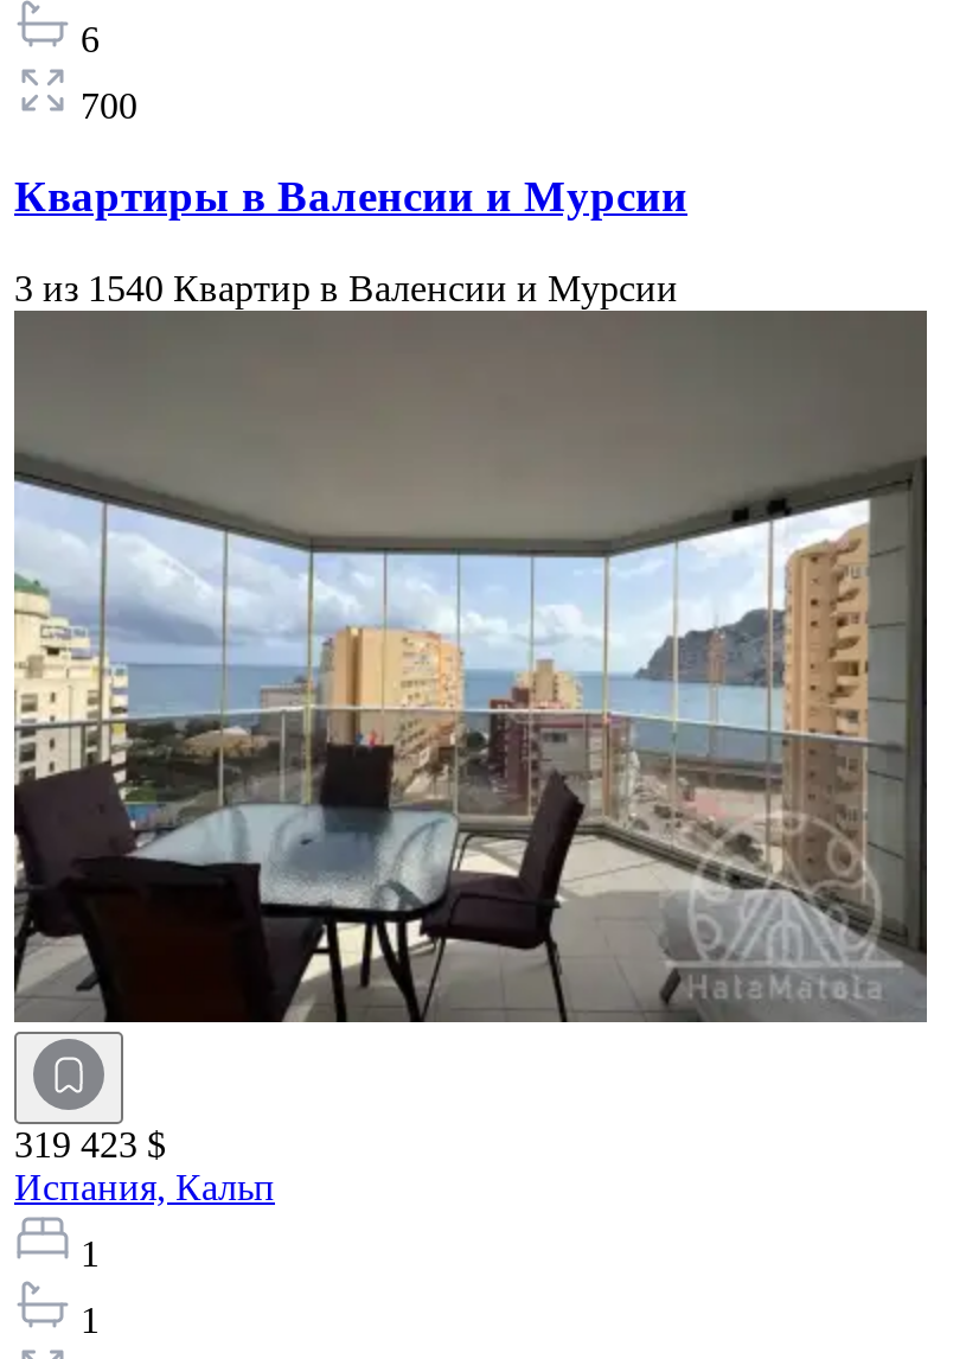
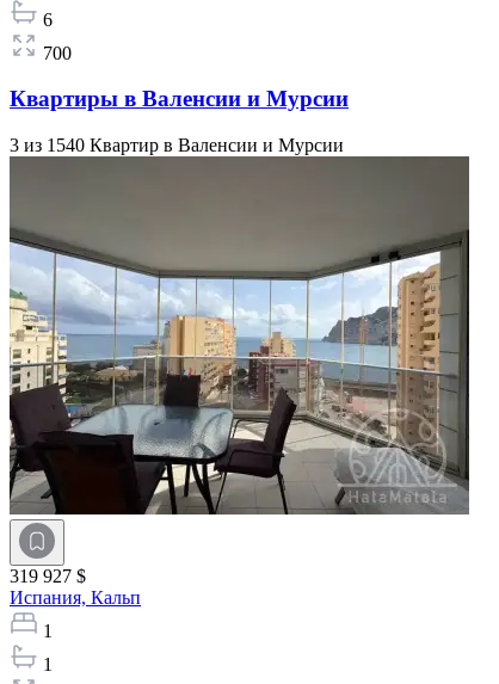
[14,1124,166,1165] 319 423 $ -> [10,566,86,586] 319 927 $

